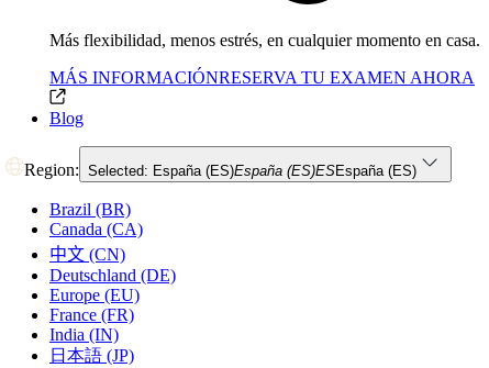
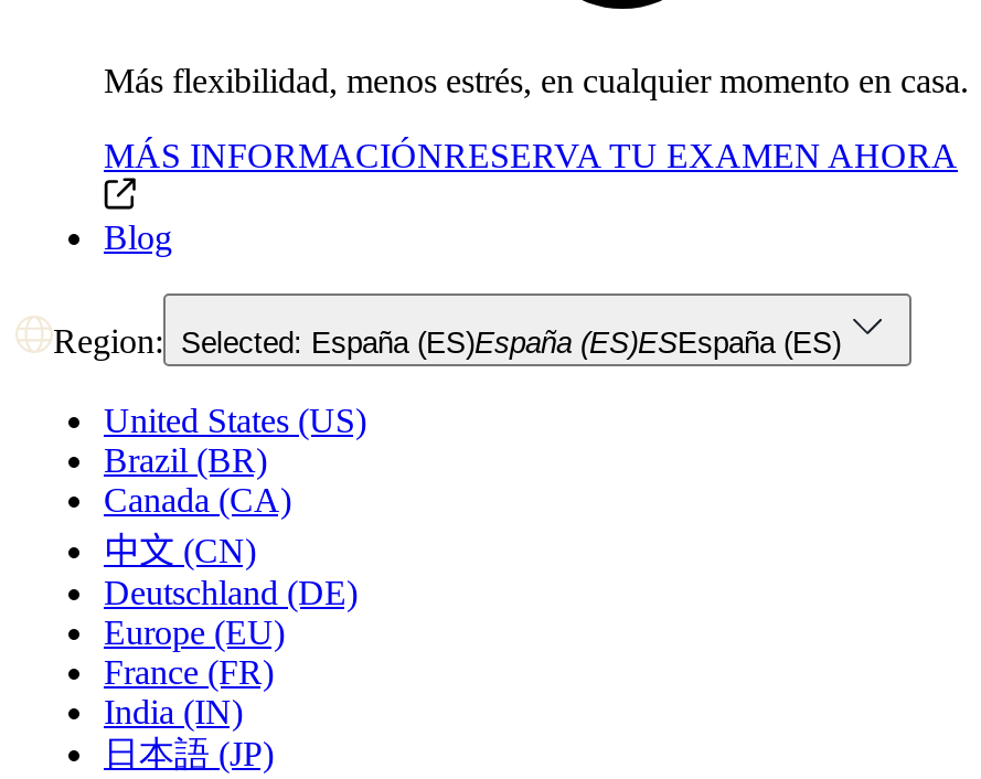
none -> [104,402,366,440] United States (US)

